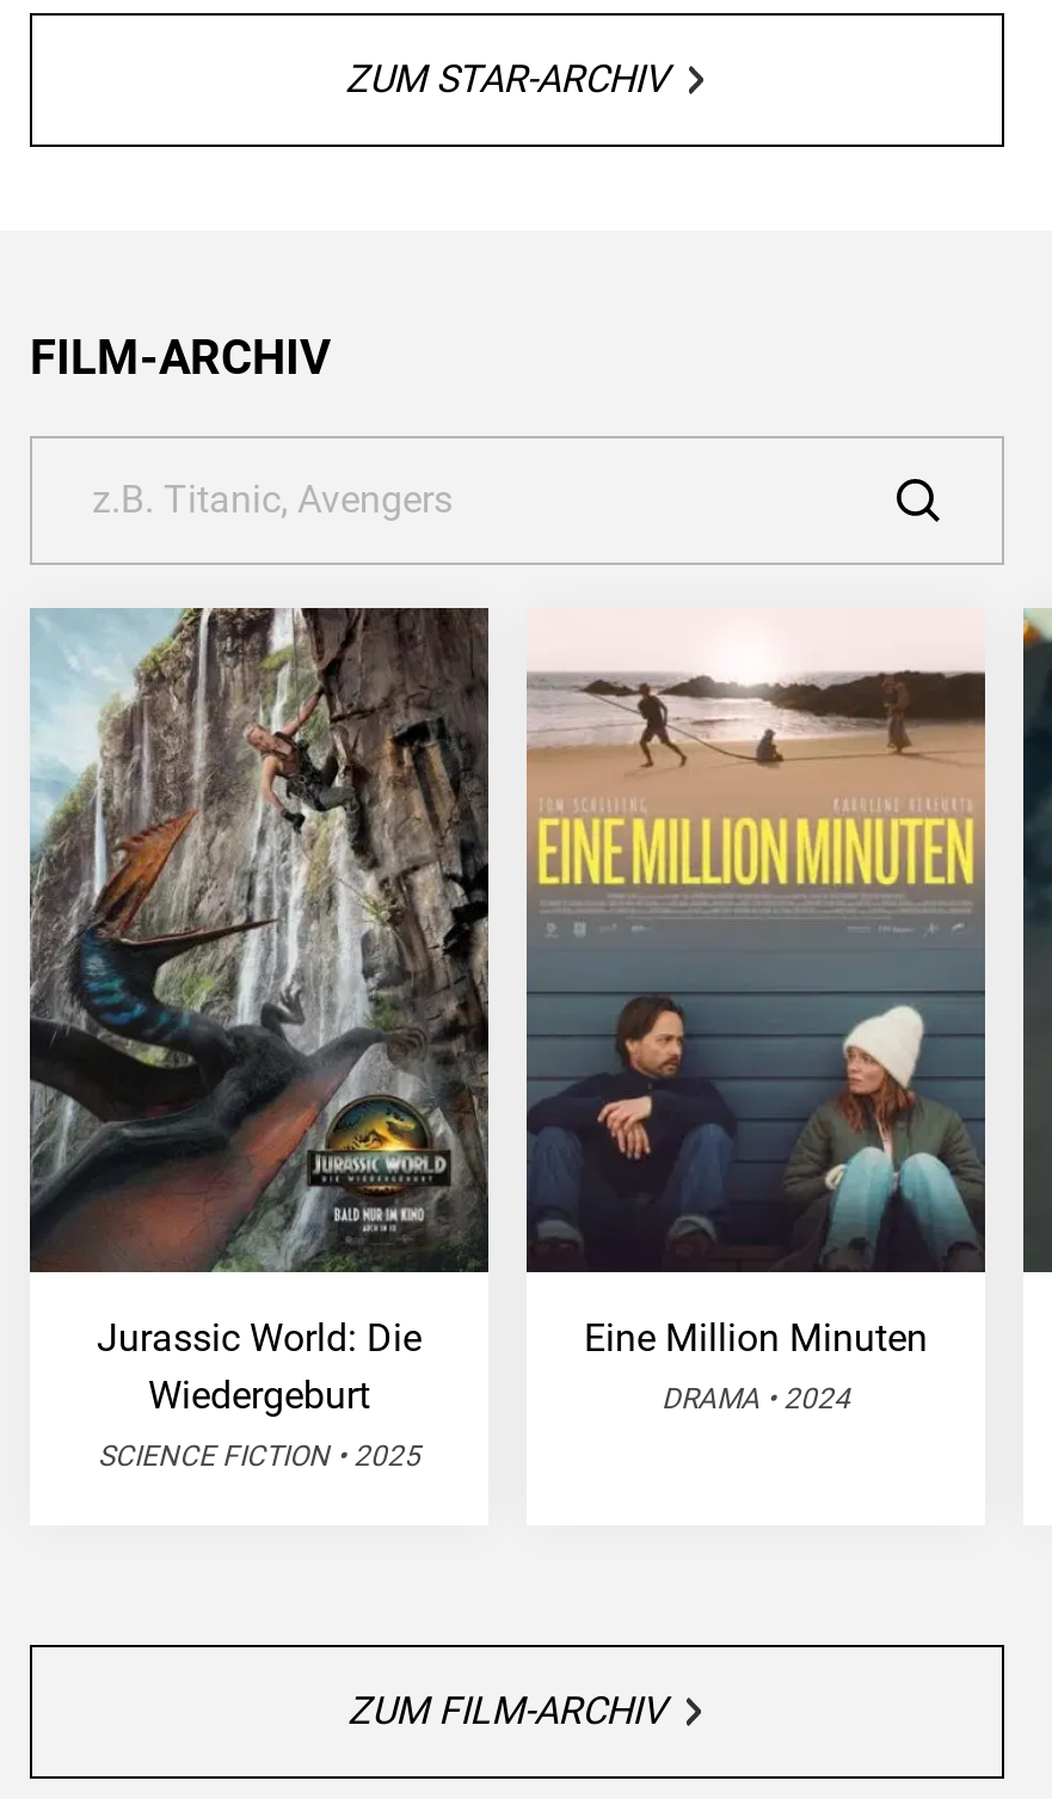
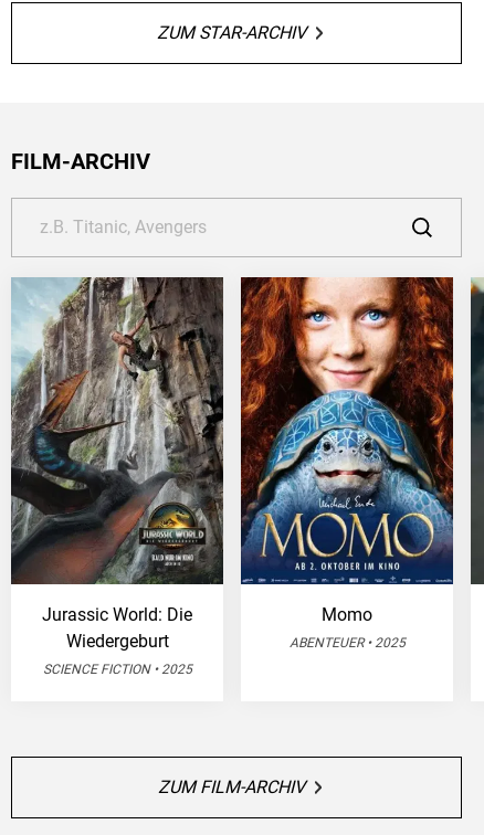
[524,608,988,1362] [image] | Eine Million Minuten -> [240,276,454,626] [image] | Momo
[662,1383,850,1417] DRAMA • 2024 -> [289,636,405,651] ABENTEUER • 2025

